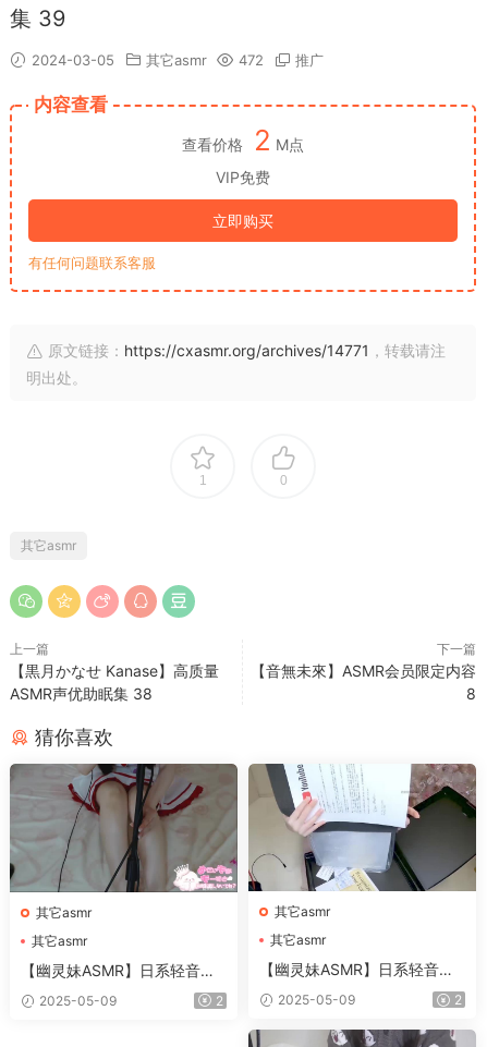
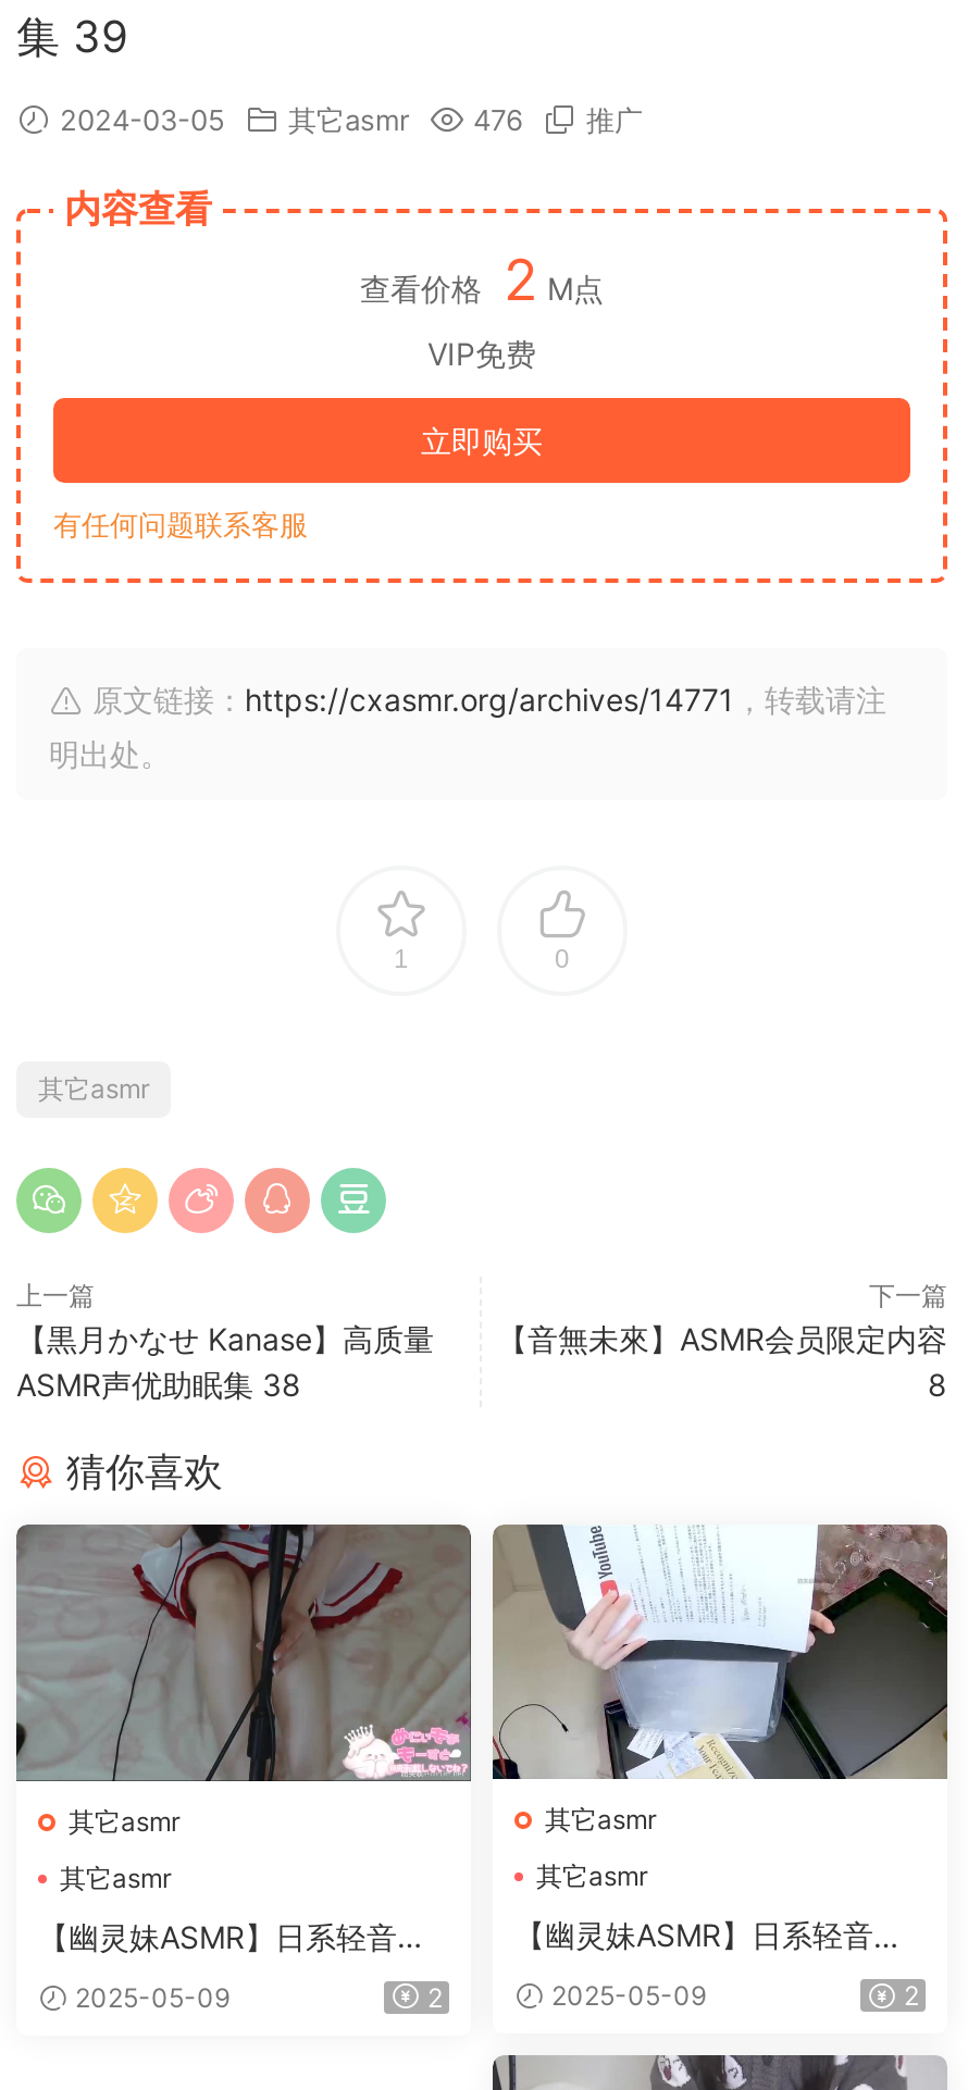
[27,51,324,69] 2024-03-05 其它asmr 472 推广 -> [51,102,643,137] 2024-03-05 其它asmr 476 推广

